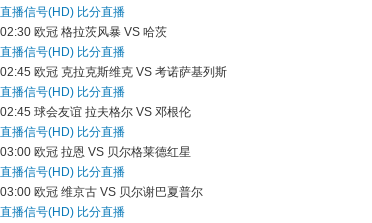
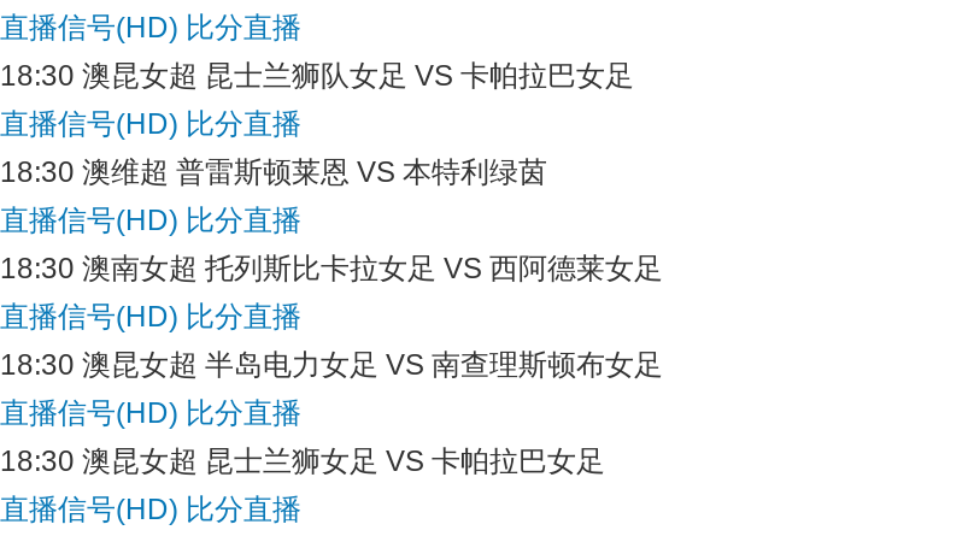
[0,25,167,39] 02:30 欧冠格拉茨风暴 VS 哈茨 -> [0,59,634,93] 18:30 澳昆女超昆士兰狮队女足 VS 卡帕拉巴女足
[0,65,227,79] 02:45 欧冠克拉克斯维克 VS 考诺萨基列斯 -> [0,155,547,189] 18:30 澳维超普雷斯顿莱恩 VS 本特利绿茵
[0,105,191,119] 02:45 球会友谊拉夫格尔 VS 邓根伦 -> [0,252,663,285] 18:30 澳南女超托列斯比卡拉女足 VS 西阿德莱女足
[0,145,191,159] 03:00 欧冠拉恩 VS 贝尔格莱德红星 -> [0,348,663,382] 18:30 澳昆女超半岛电力女足 VS 南查理斯顿布女足
[0,185,203,199] 03:00 欧冠维京古 VS 贝尔谢巴夏普尔 -> [0,444,605,478] 18:30 澳昆女超昆士兰狮女足 VS 卡帕拉巴女足

